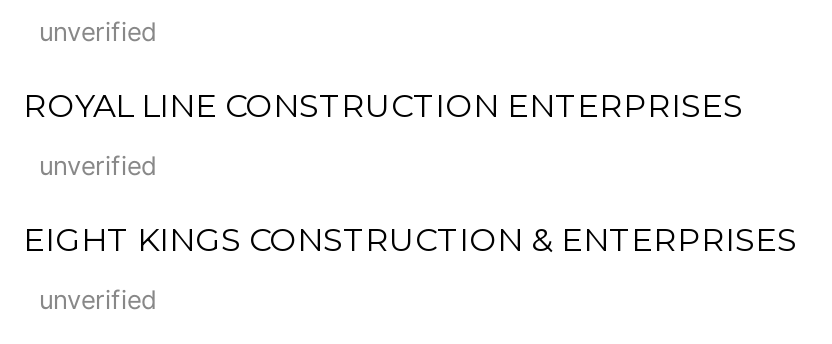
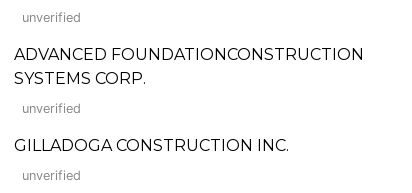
[23,87,743,125] ROYAL LINE CONSTRUCTION ENTERPRISES -> [14,45,364,88] ADVANCED FOUNDATIONCONSTRUCTION | SYSTEMS CORP.
[23,221,797,259] EIGHT KINGS CONSTRUCTION & ENTERPRISES -> [14,136,289,155] GILLADOGA CONSTRUCTION INC.

